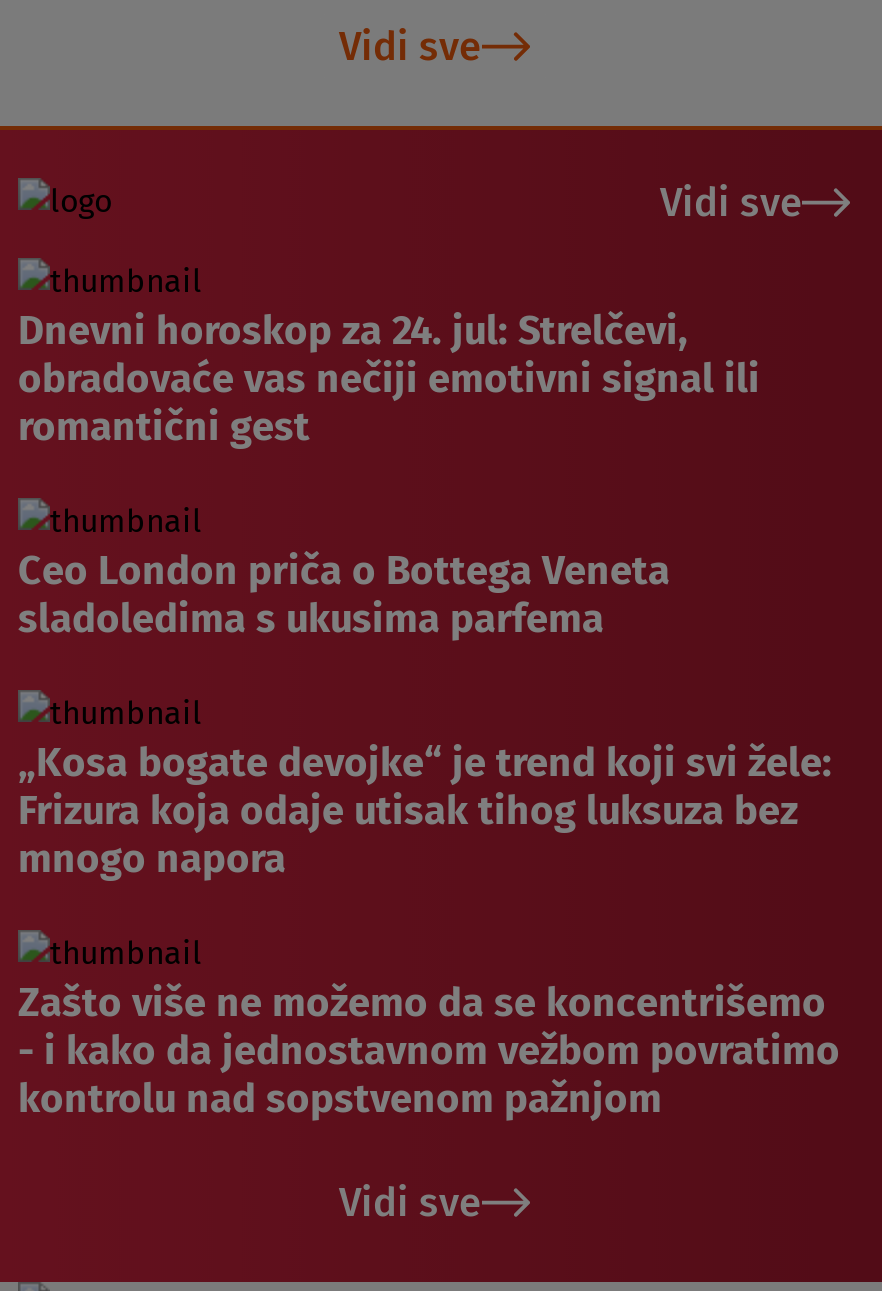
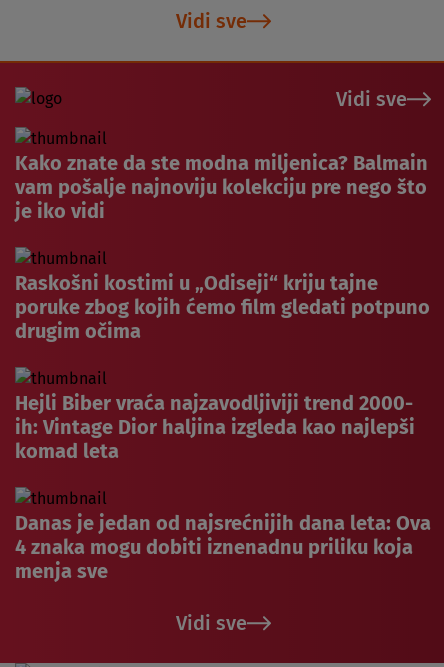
[18,307,760,451] Dnevni horoskop za 24. jul: Strelčevi, | obradovaće vas nečiji emotivni signal ili | romantični gest -> [15,151,428,223] Kako znate da ste modna miljenica? Balmain | vam pošalje najnoviju kolekciju pre nego što | je iko vidi
[18,547,670,643] Ceo London priča o Bottega Veneta | sladoledima s ukusima parfema -> [15,271,430,343] Raskošni kostimi u „Odiseji“ kriju tajne | poruke zbog kojih ćemo film gledati potpuno | drugim očima
[18,739,832,883] „Kosa bogate devojke“ je trend koji svi žele: | Frizura koja odaje utisak tihog luksuza bez | mnogo napora -> [15,391,415,463] Hejli Biber vraća najzavodljiviji trend 2000- | ih: Vintage Dior haljina izgleda kao najlepši | komad leta
[18,979,840,1123] Zašto više ne možemo da se koncentrišemo | - i kako da jednostavnom vežbom povratimo | kontrolu nad sopstvenom pažnjom -> [15,511,431,583] Danas je jedan od najsrećnijih dana leta: Ova | 4 znaka mogu dobiti iznenadnu priliku koja | menja sve

